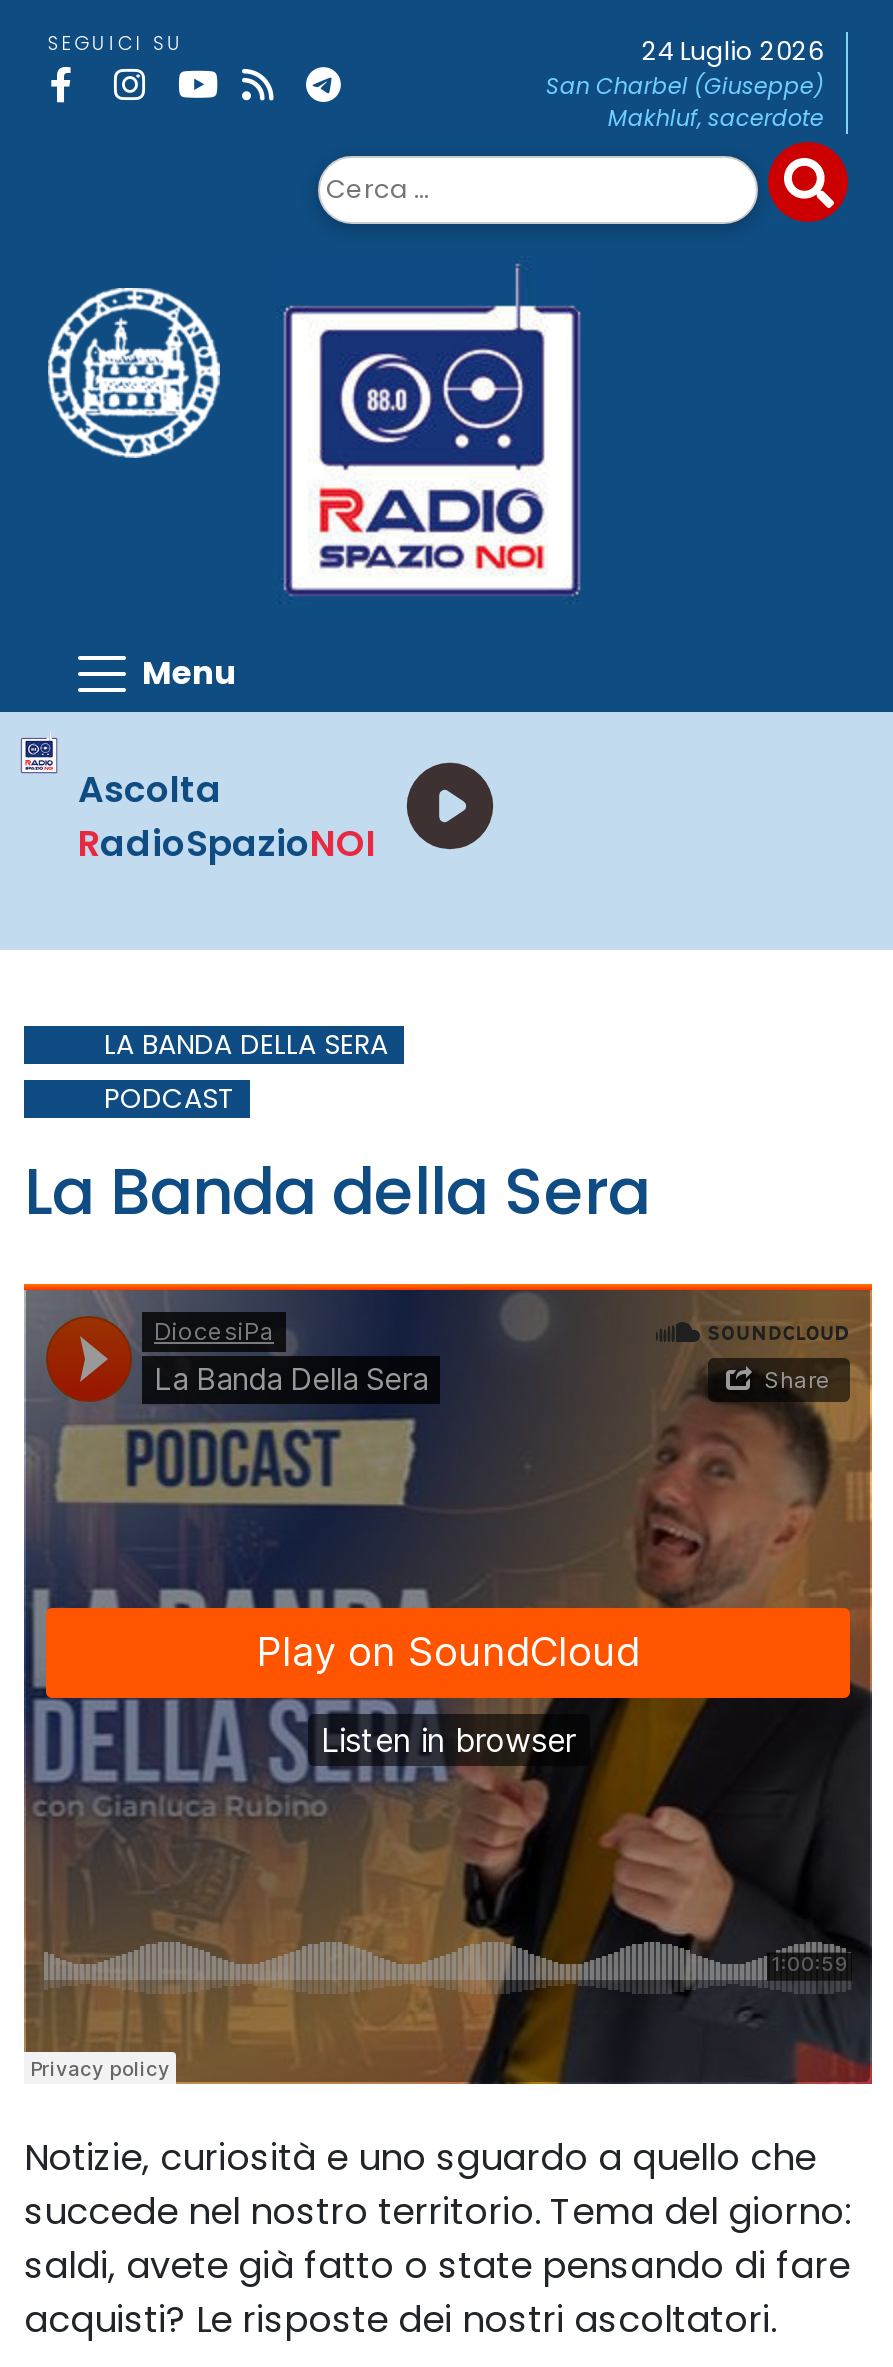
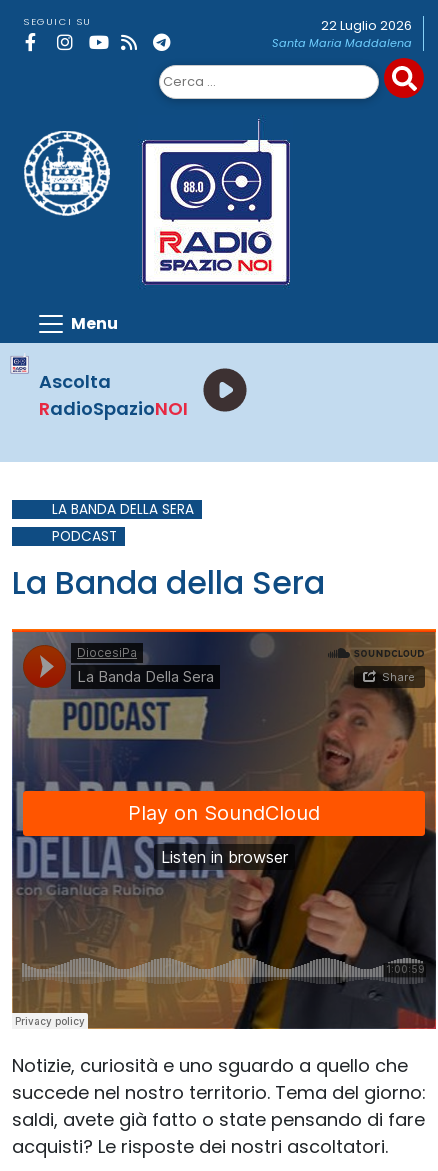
[546,34,824,134] 24 Luglio 2026 | San Charbel (Giuseppe) | Makhluf, sacerdote -> [272,17,412,51] 22 Luglio 2026 | Santa Maria Maddalena

